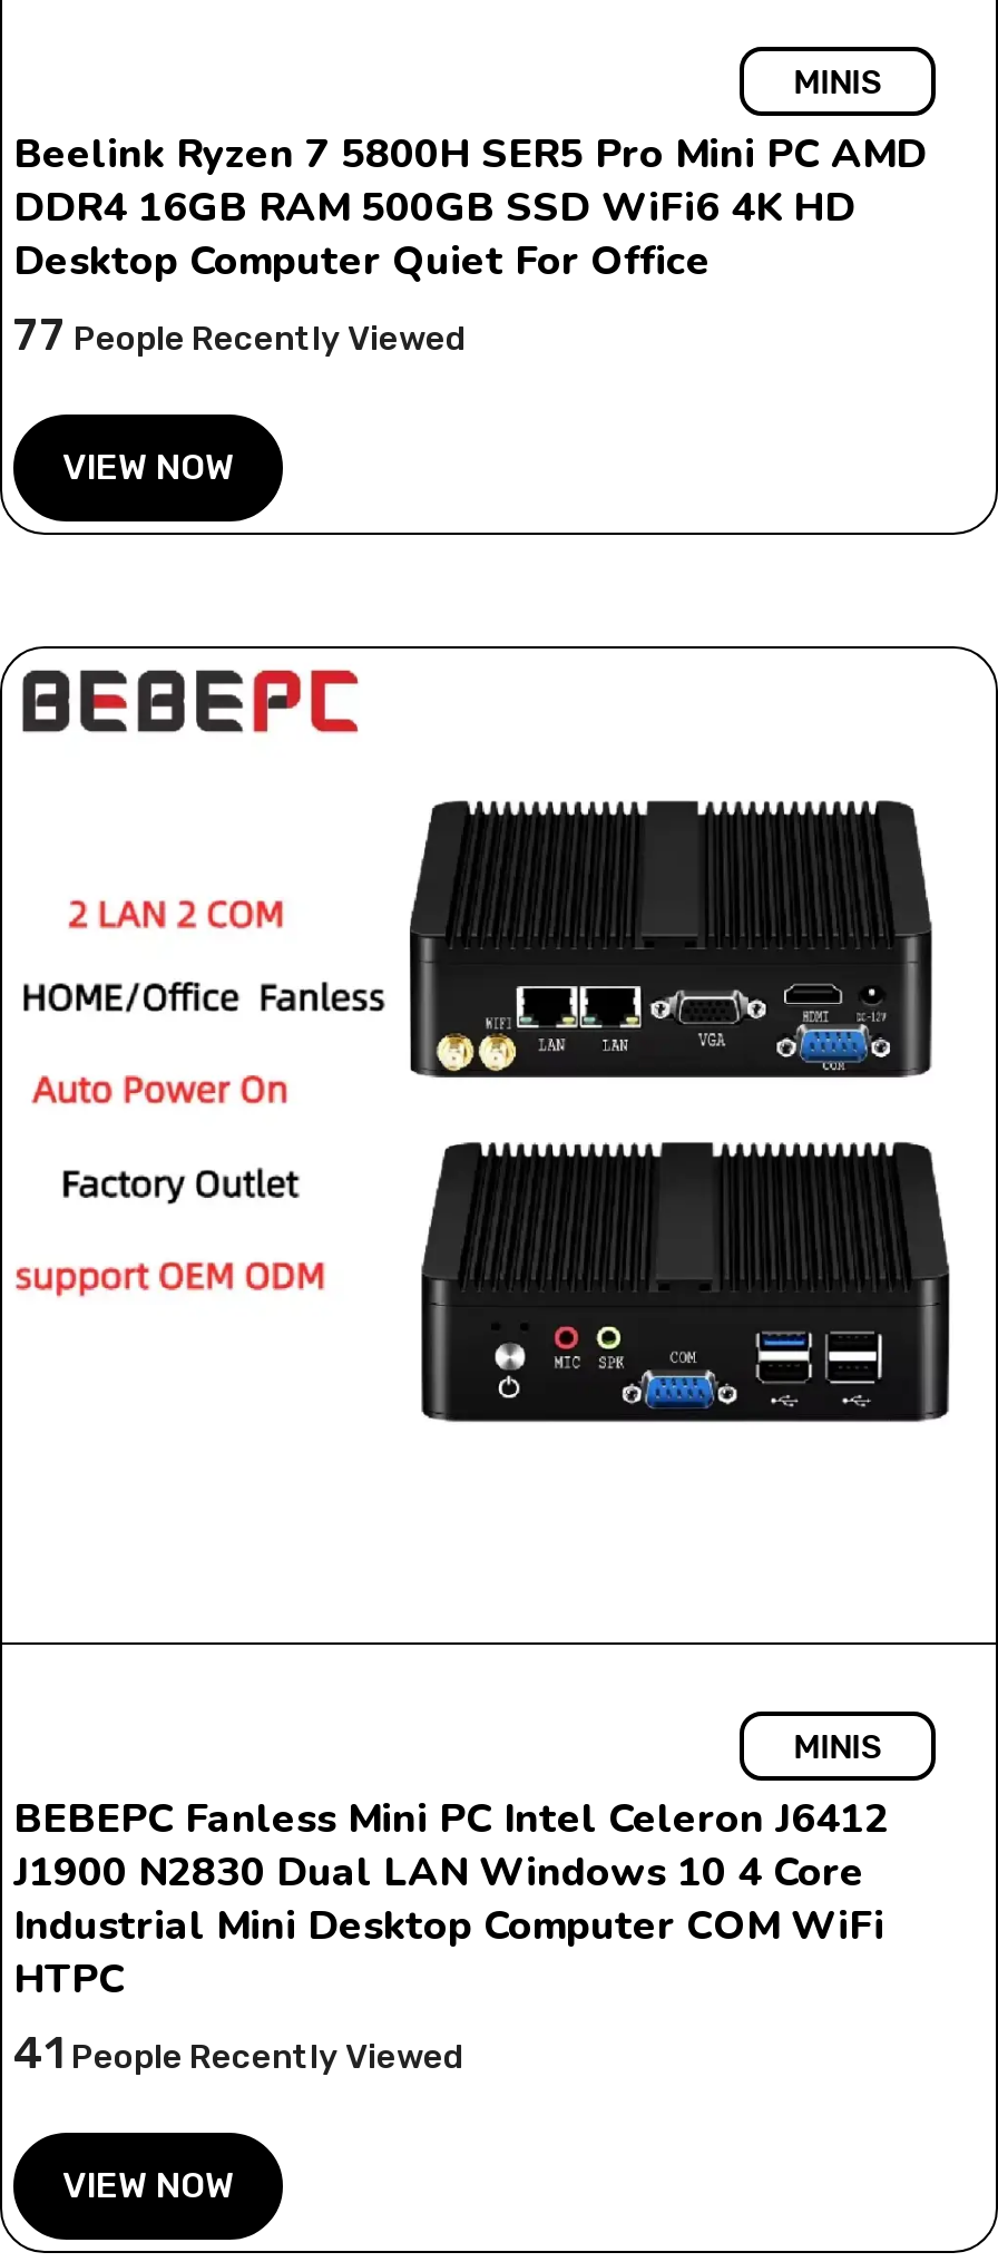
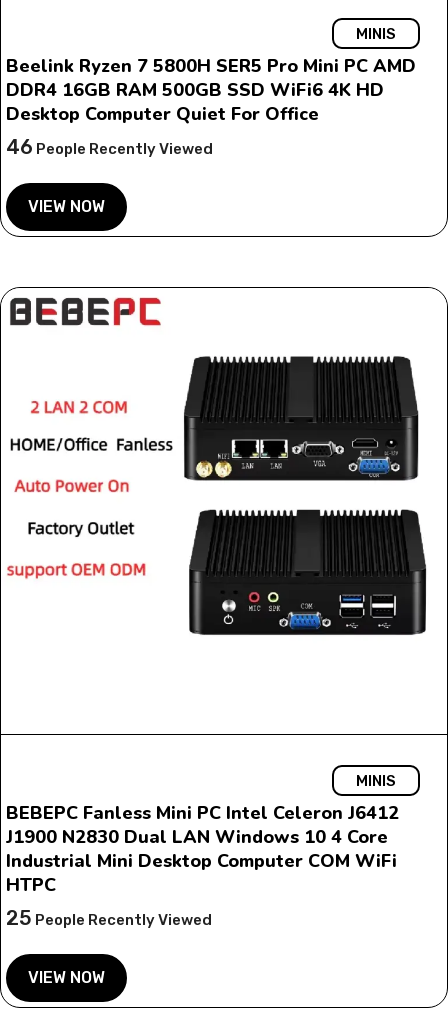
[13,306,468,360] 77 People Recently Viewed -> [6,134,213,158] 46 People Recently Viewed
[13,2025,466,2078] 41 People Recently Viewed -> [6,906,212,930] 25 People Recently Viewed

